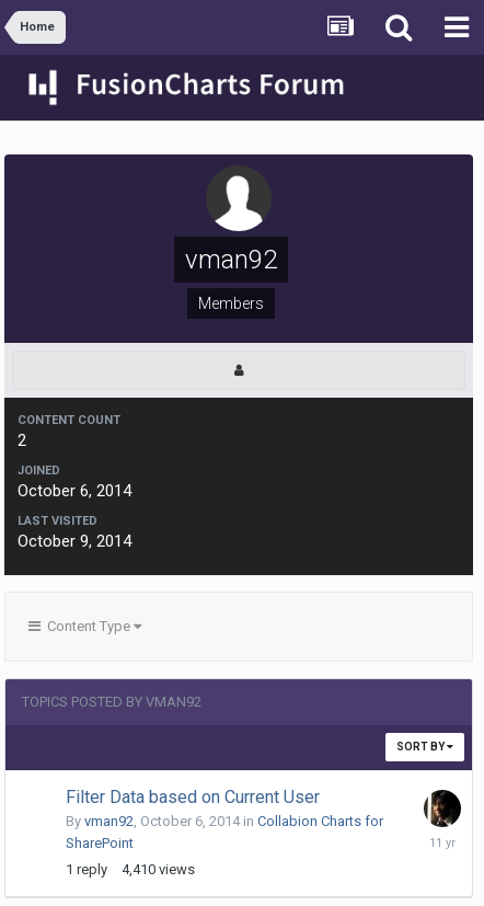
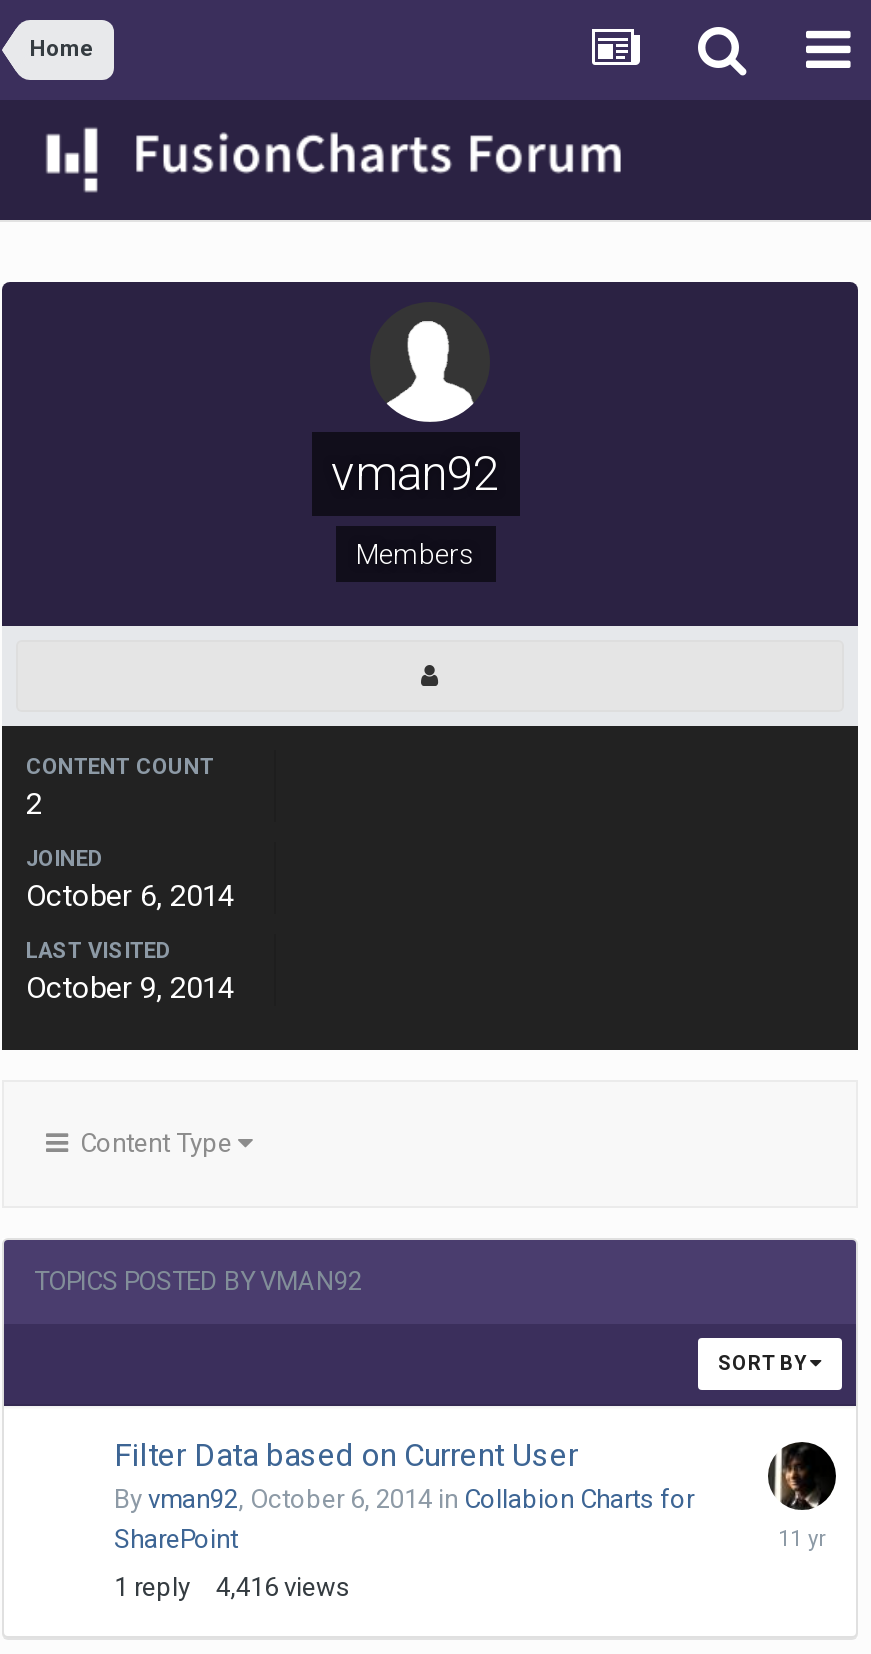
[66,861,195,878] 1 reply 4,410 views -> [114,1572,350,1602] 1 reply 4,416 views

